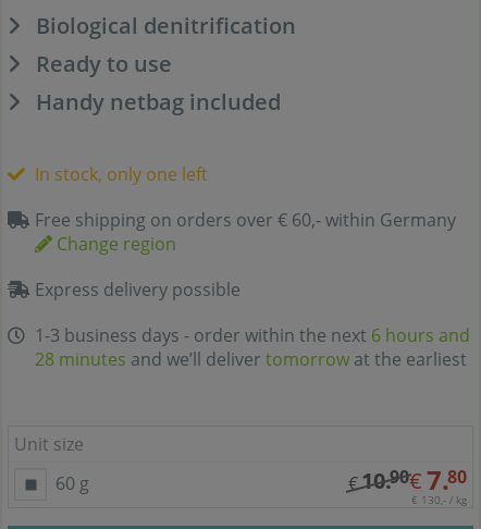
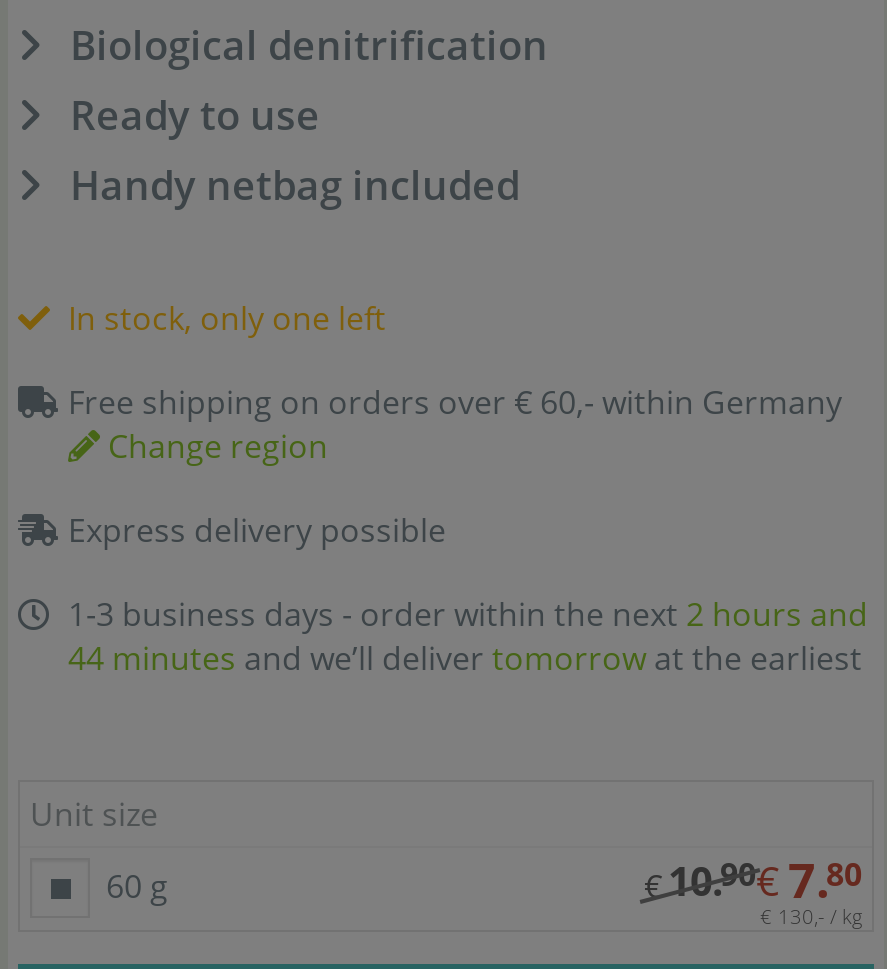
[35,323,470,347] 1-3 business days - order within the next 6 hours and -> [68,592,868,636] 1-3 business days - order within the next 2 hours and
[35,347,467,371] 28 minutes and we’ll deliver tomorrow at the earliest -> [68,636,862,680] 44 minutes and we’ll deliver tomorrow at the earliest

